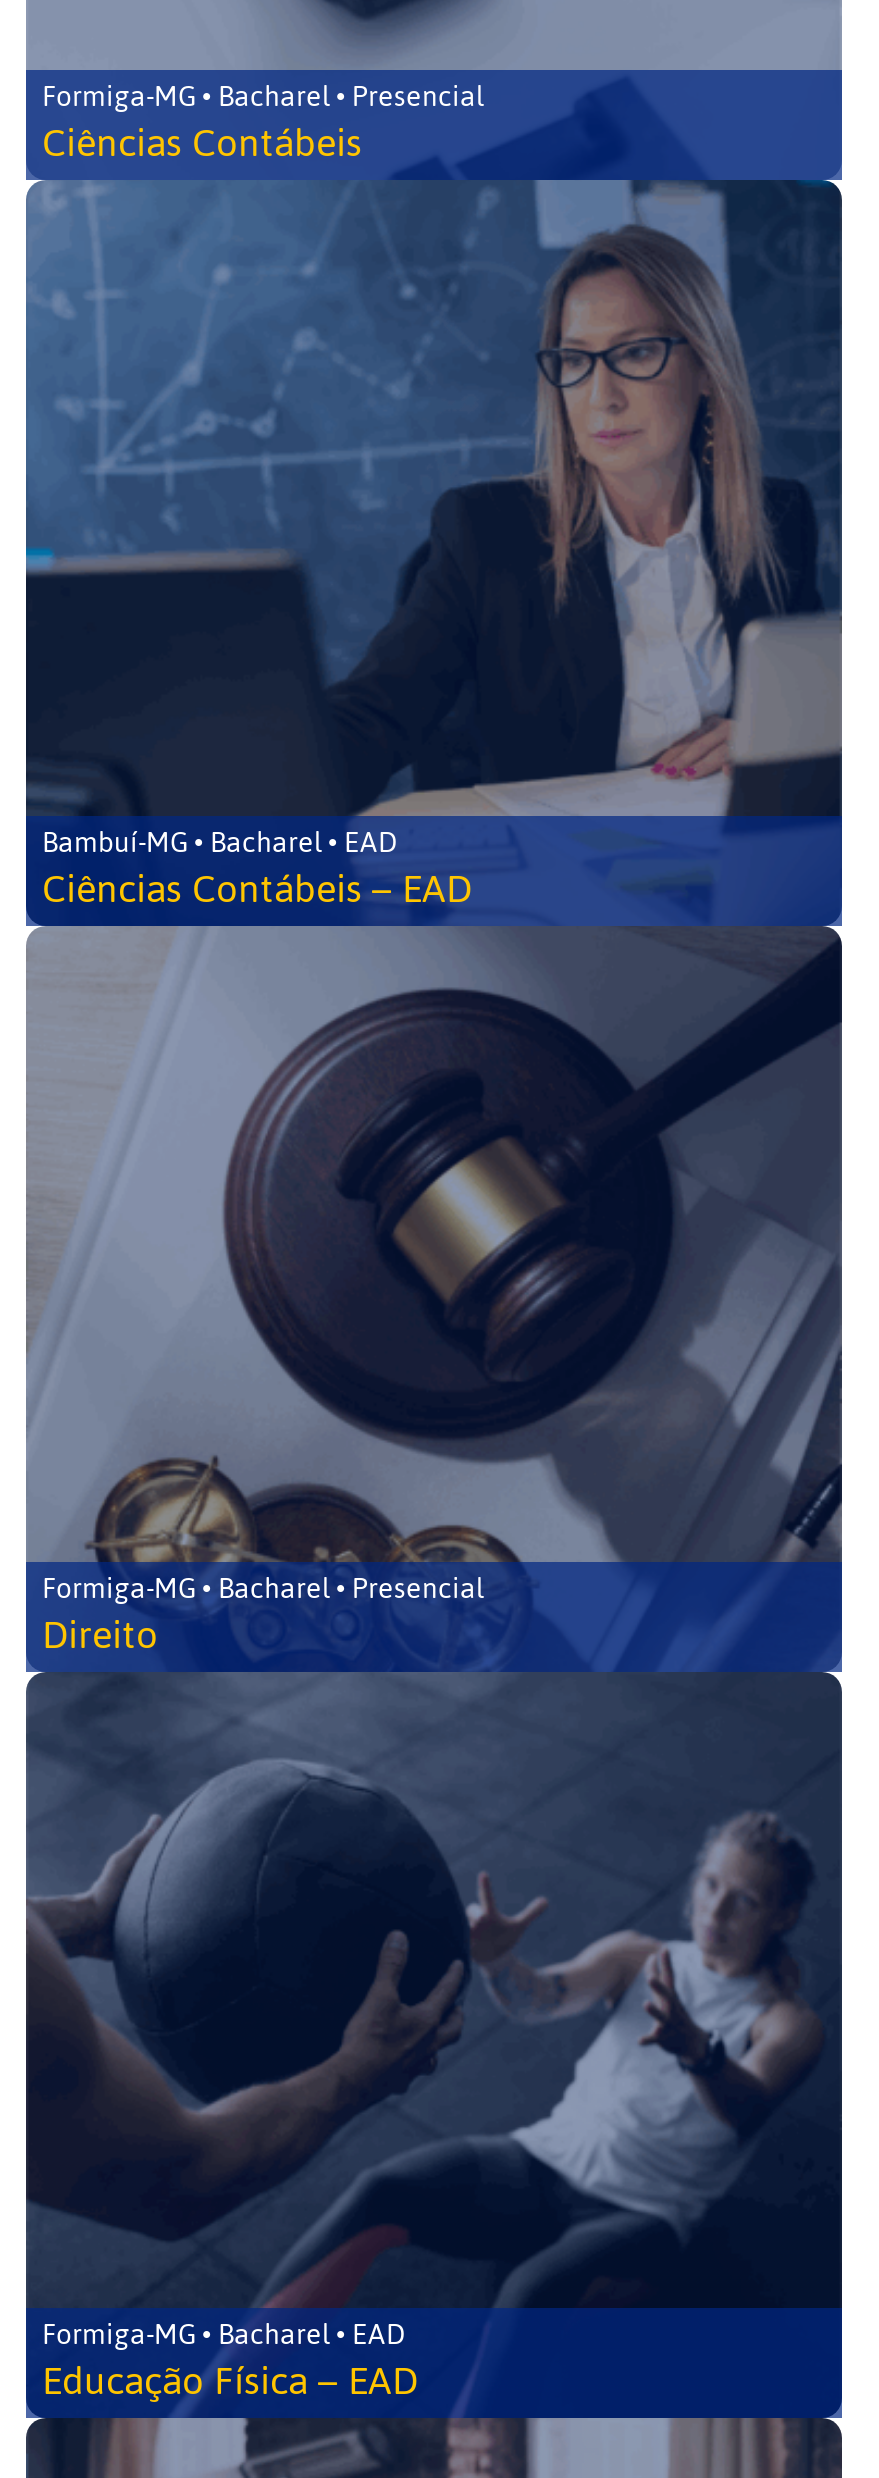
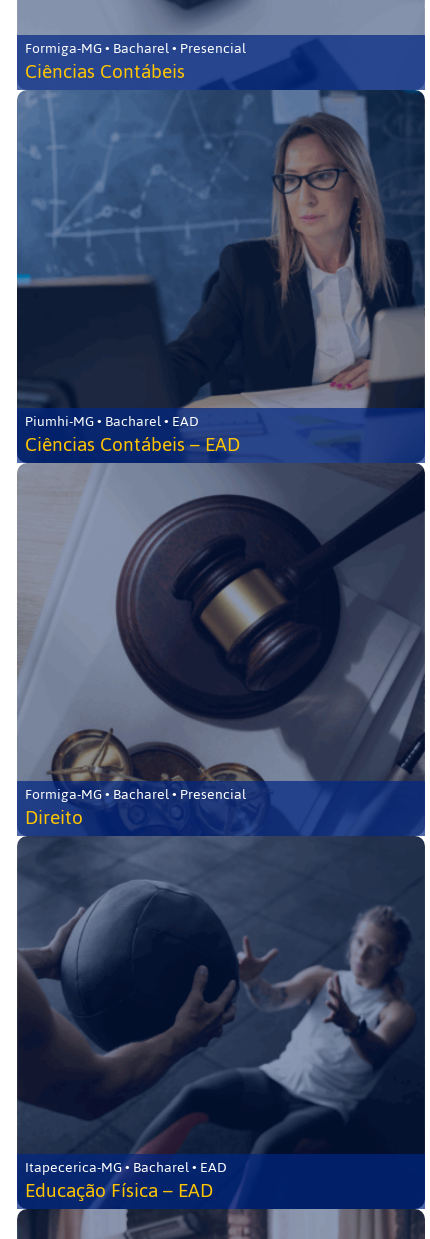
[42,816,398,870] Bambuí-MG • Bacharel • EAD -> [25,408,199,435] Piumhi-MG • Bacharel • EAD
[42,2308,406,2362] Formiga-MG • Bacharel • EAD -> [25,1154,227,1181] Itapecerica-MG • Bacharel • EAD

